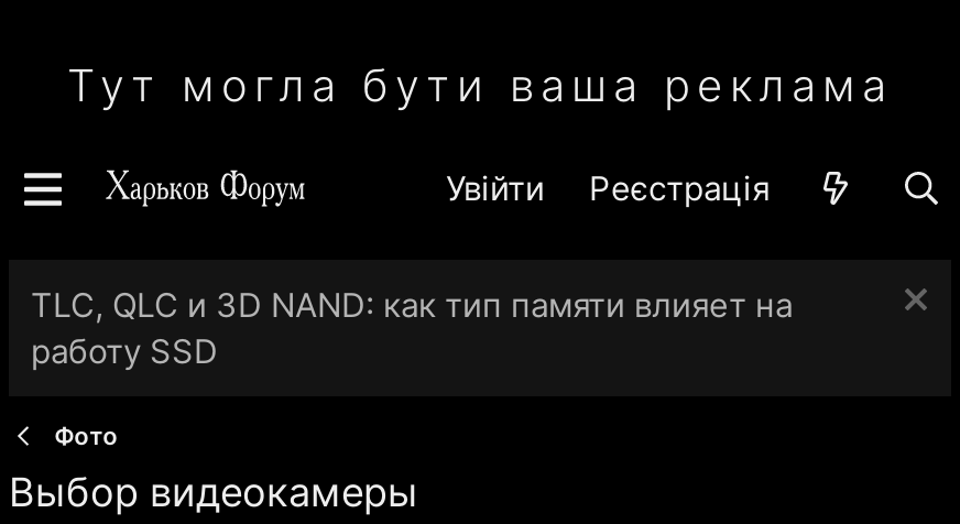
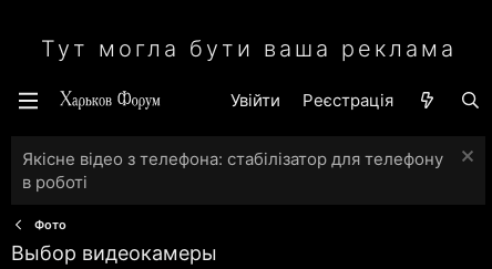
[31,284,793,372] TLC, QLC и 3D NAND: как тип памяти влияет на | работу SSD -> [22,148,443,193] Якісне відео з телефона: стабілізатор для телефону | в роботі

